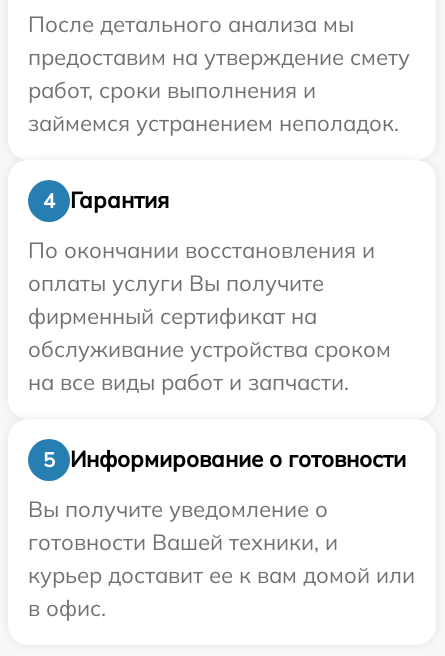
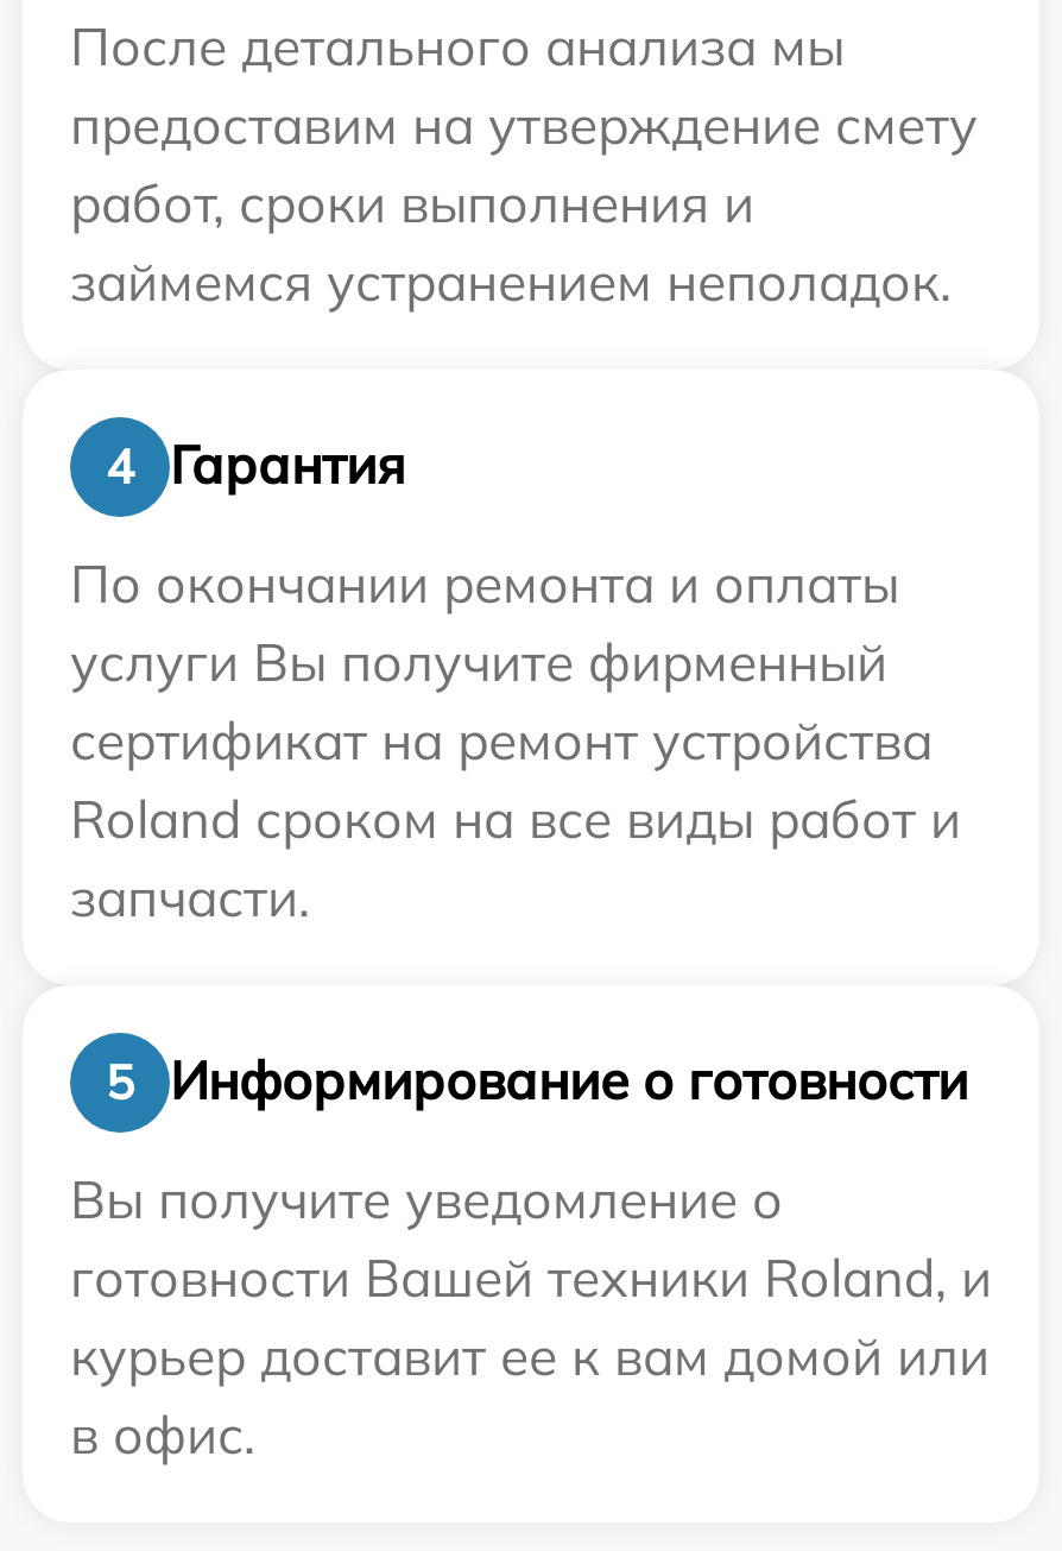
[28,236,391,396] По окончании восстановления и | оплаты услуги Вы получите | фирменный сертификат на | обслуживание устройства сроком | на все виды работ и запчасти. -> [70,549,961,930] По окончании ремонта и оплаты | услуги Вы получите фирменный | сертификат на ремонт устройства | Roland сроком на все виды работ и | запчасти.
[28,528,338,556] готовности Вашей техники, и -> [70,1243,992,1310] готовности Вашей техники Roland, и

